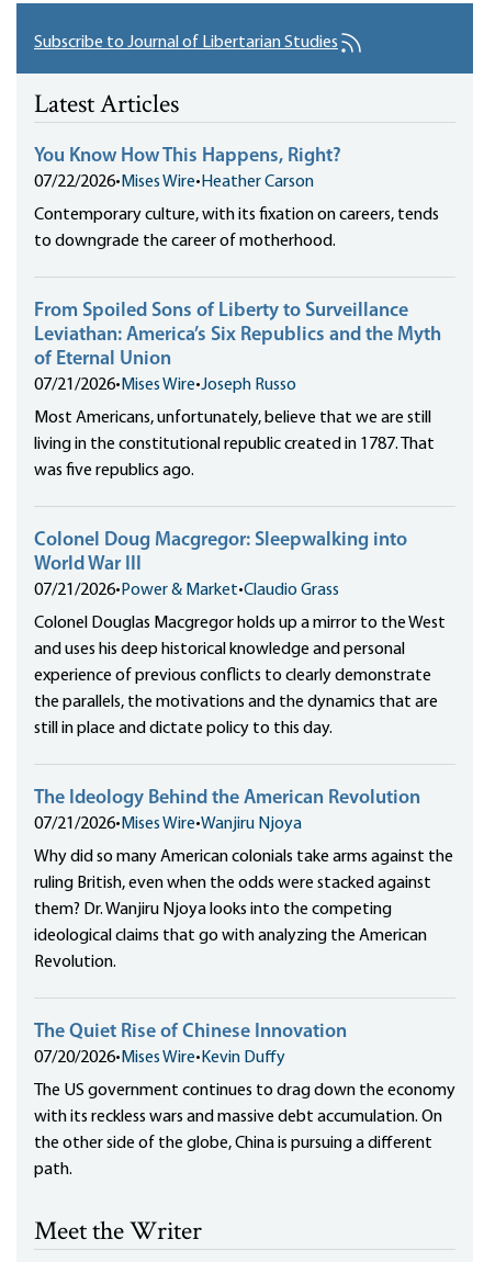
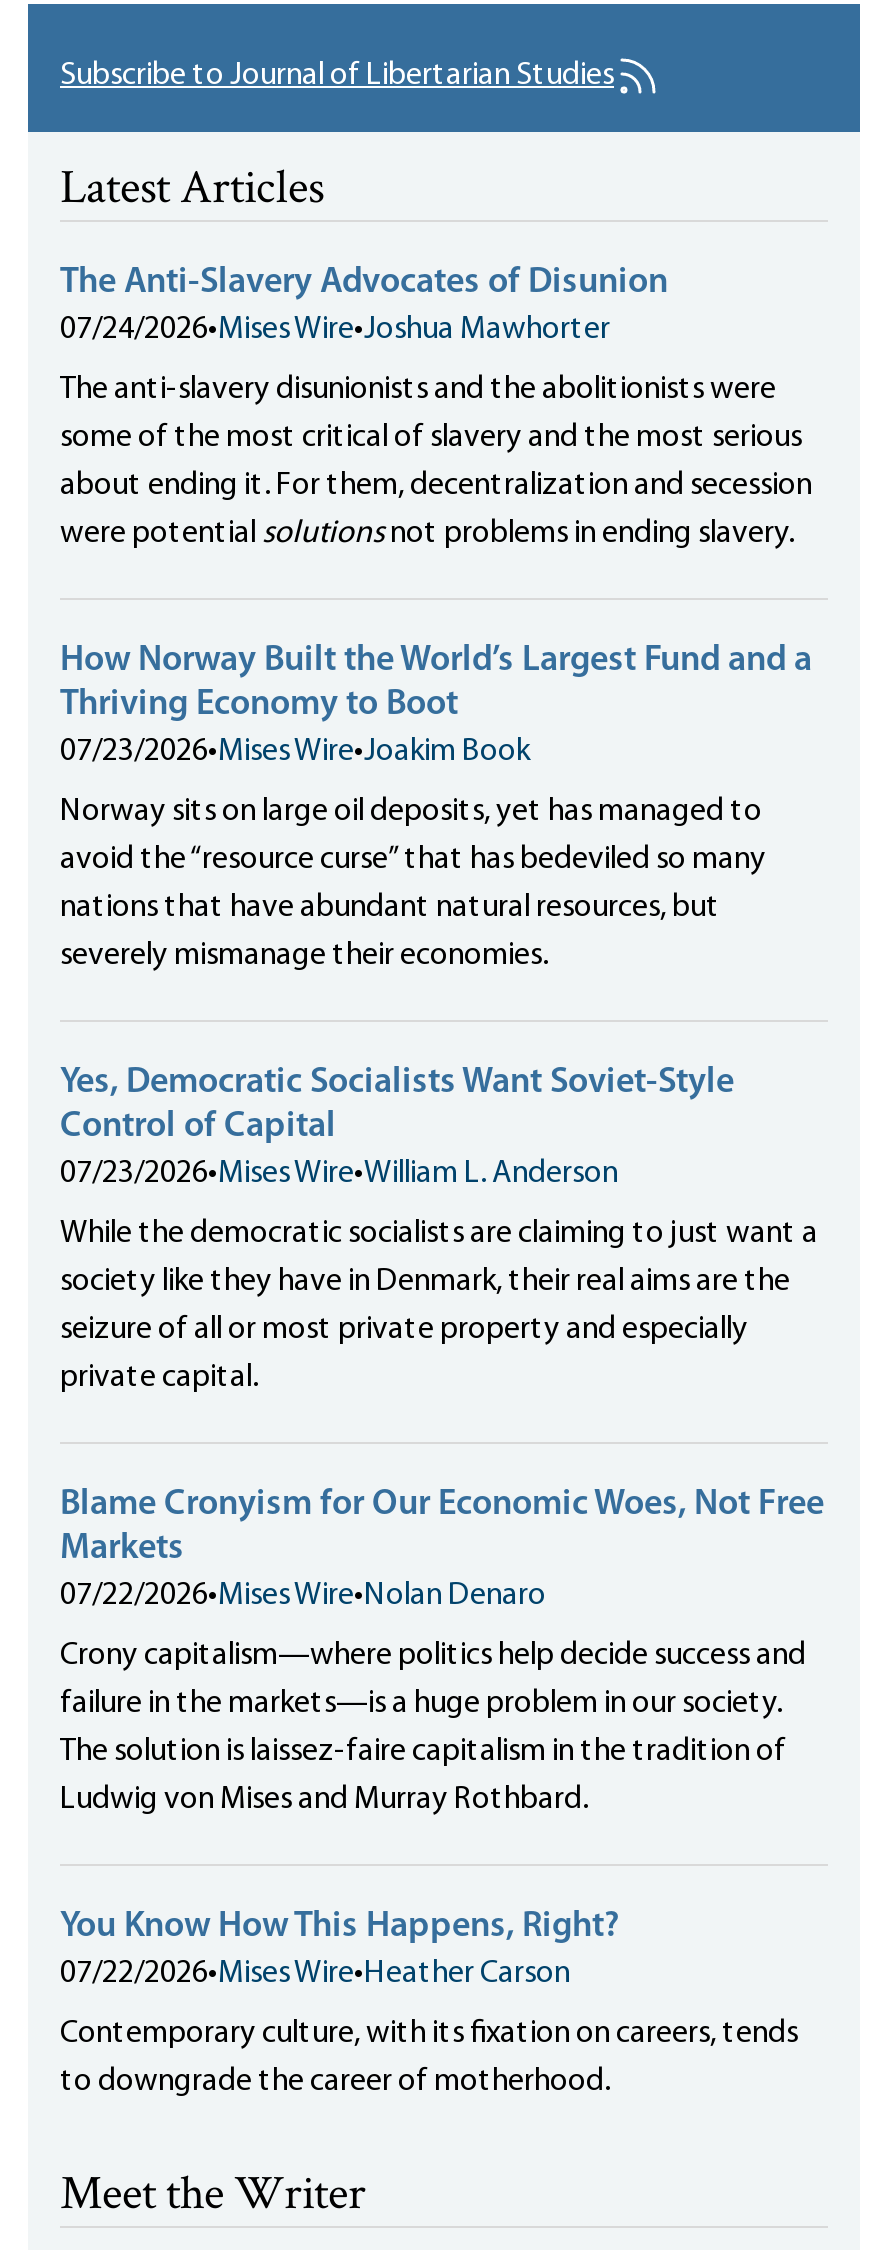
none -> [60,264,824,1816] The Anti-Slavery Advocates of Disunion | 07/24/2026•Mises Wire•Joshua Mawhorter | The anti-slavery disunionists and the abolitionists were | some of the most critical of slavery and the most serious | about ending it. For them, decentralization and secession | were potential solutions not problems in ending slavery. | How Norway Built the World’s Largest Fund and a | Thriving Economy to Boot | 07/23/2026•Mises Wire•Joakim Book | Norway sits on large oil deposits, yet has managed to | avoid the “resource curse” that has bedeviled so many | nations that have abundant natural resources, but | severely mismanage their economies. | Yes, Democratic Socialists Want Soviet-Style | Control of Capital | 07/23/2026•Mises Wire•William L. Anderson | While the democratic socialists are claiming to just want a | society like they have in Denmark, their real aims are the | seizure of all or most private property and especially | private capital. | Blame Cronyism for Our Economic Woes, Not Free | Markets | 07/22/2026•Mises Wire•Nolan Denaro | Crony capitalism—where politics help decide success and | failure in the markets—is a huge problem in our society. | The solution is laissez-faire capitalism in the tradition of | Ludwig von Mises and Murray Rothbard.
moved [34,146,439,250] -> [60,1908,798,2098]: You Know How This Happens, Right? | 07/22/2026•Mises Wire•Heather Carson | Contemporary culture, with its fixation on careers, tends | to downgrade the career of motherhood.
[34,301,455,1179] From Spoiled Sons of Liberty to Surveillance | Leviathan: America’s Six Republics and the Myth | of Eternal Union | 07/21/2026• Mises Wire•Joseph Russo | Most Americans, unfortunately, believe that we are still | living in the constitutional republic created in 1787. That | was five republics ago. | Colonel Doug Macgregor: Sleepwalking into | World War III | 07/21/2026• Power & Market•Claudio Grass | Colonel Douglas Macgregor holds up a mirror to the West | and uses his deep historical knowledge and personal | experience of previous conflicts to clearly demonstrate | the parallels, the motivations and the dynamics that are | still in place and dictate policy to this day. | The Ideology Behind the American Revolution | 07/21/2026• Mises Wire•Wanjiru Njoya | Why did so many American colonials take arms against the | ruling British, even when the odds were stacked against | them? Dr. Wanjiru Njoya looks into the competing | ideological claims that go with analyzing the American | Revolution. | The Quiet Rise of Chinese Innovation | 07/20/2026• Mises Wire• Kevin Duffy | The US government continues to drag down the economy | with its reckless wars and massive debt accumulation. On | the other side of the globe, China is pursuing a different | path. -> none

